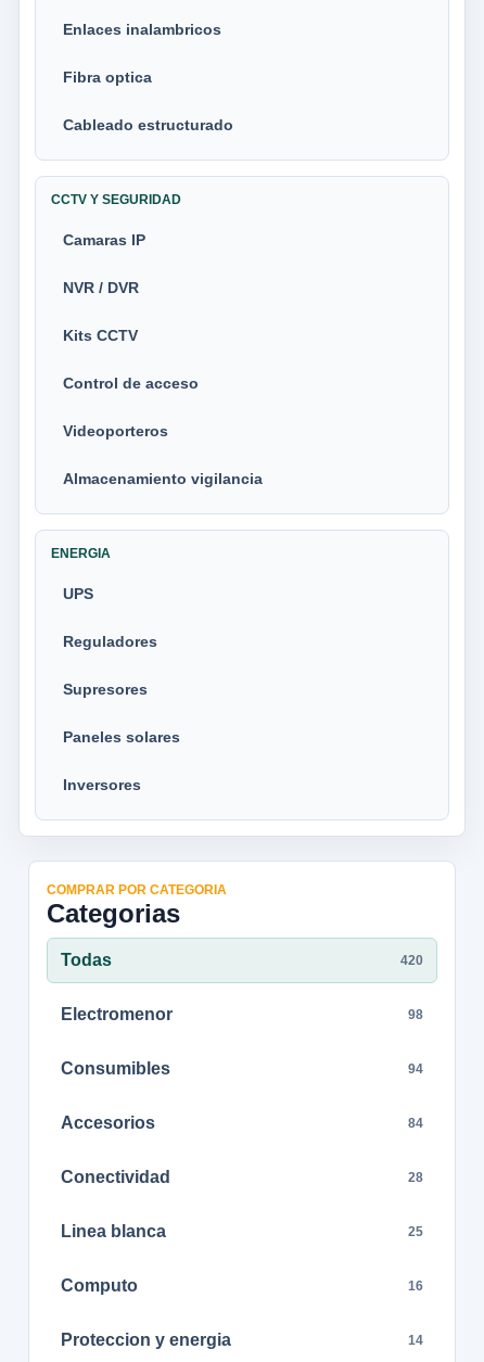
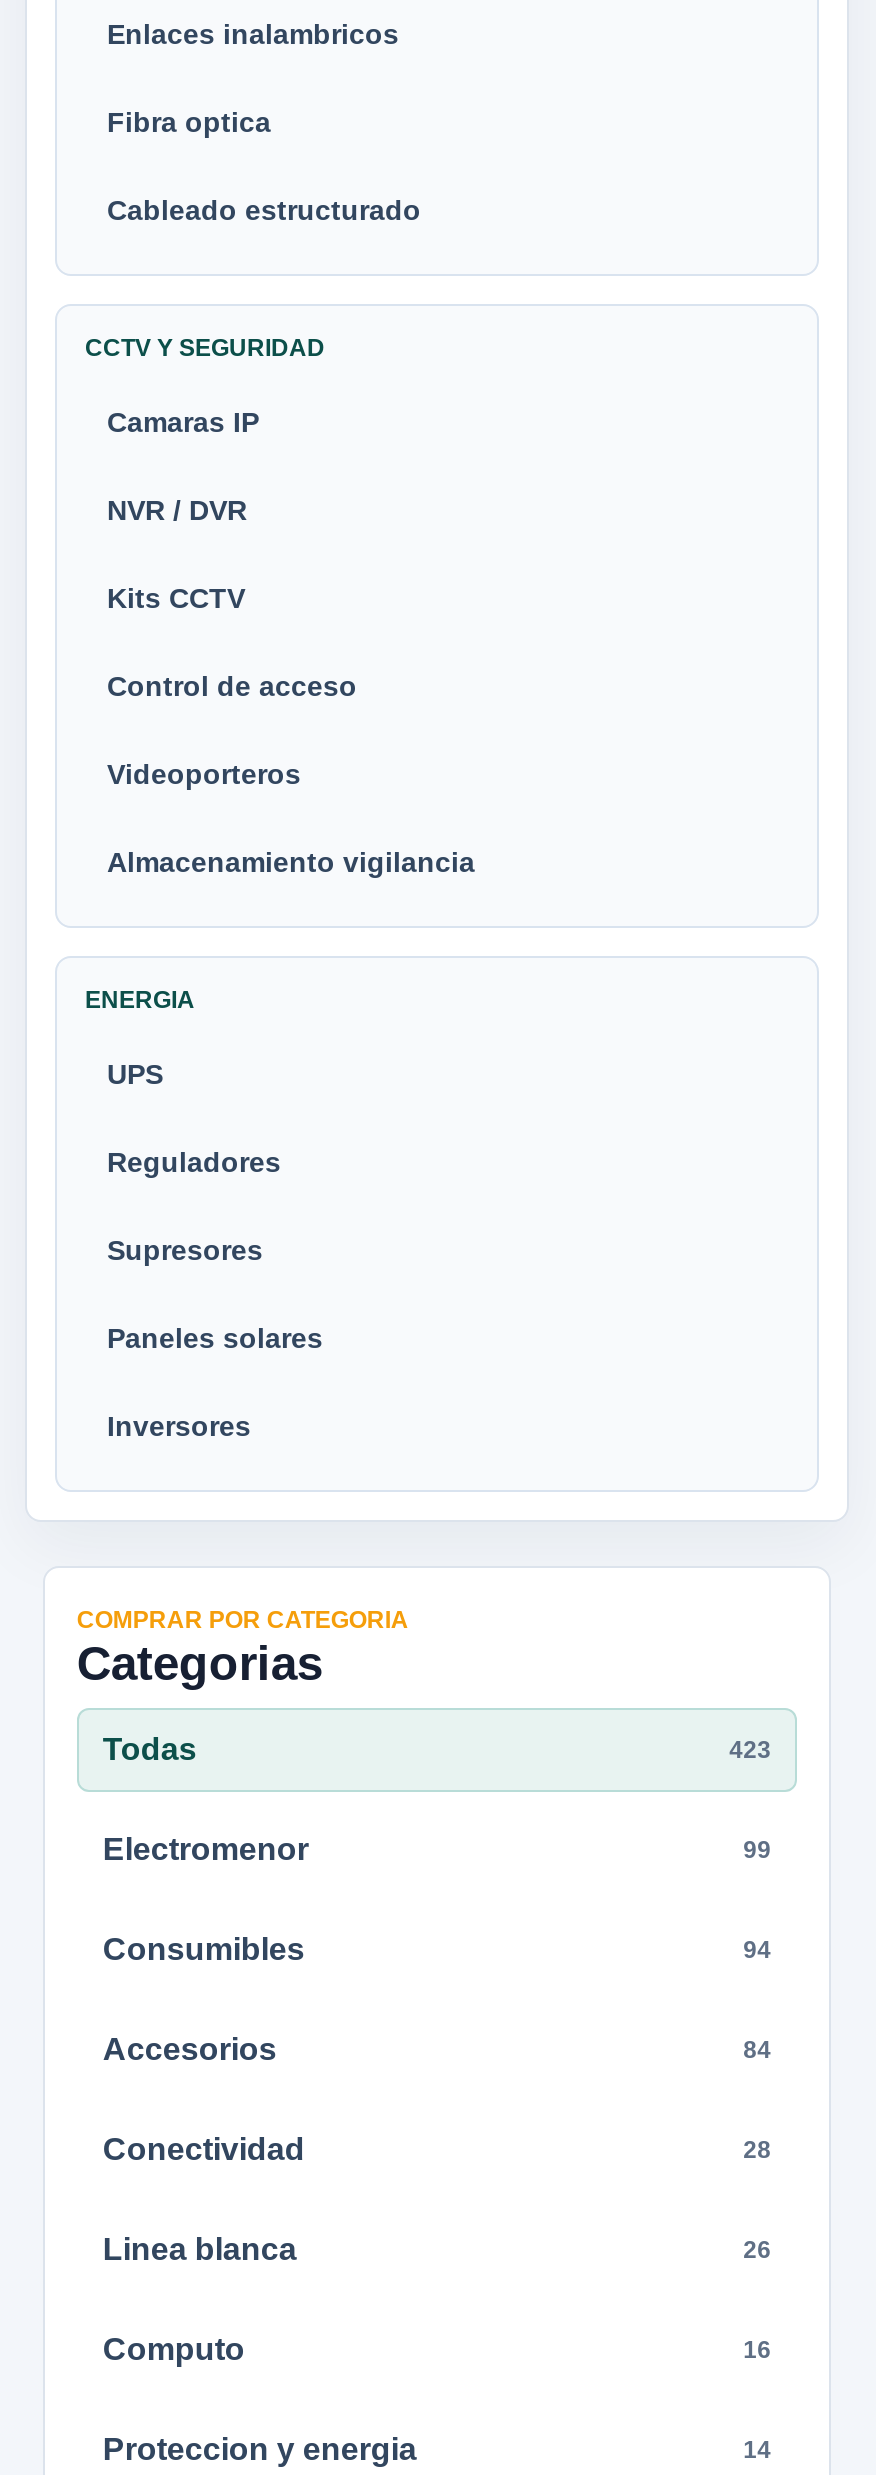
[401,953,423,968] 420 -> [729,1736,771,1764] 423
[408,1007,423,1022] 98 -> [743,1836,771,1864] 99
[408,1224,423,1239] 25 -> [743,2236,771,2264] 26

